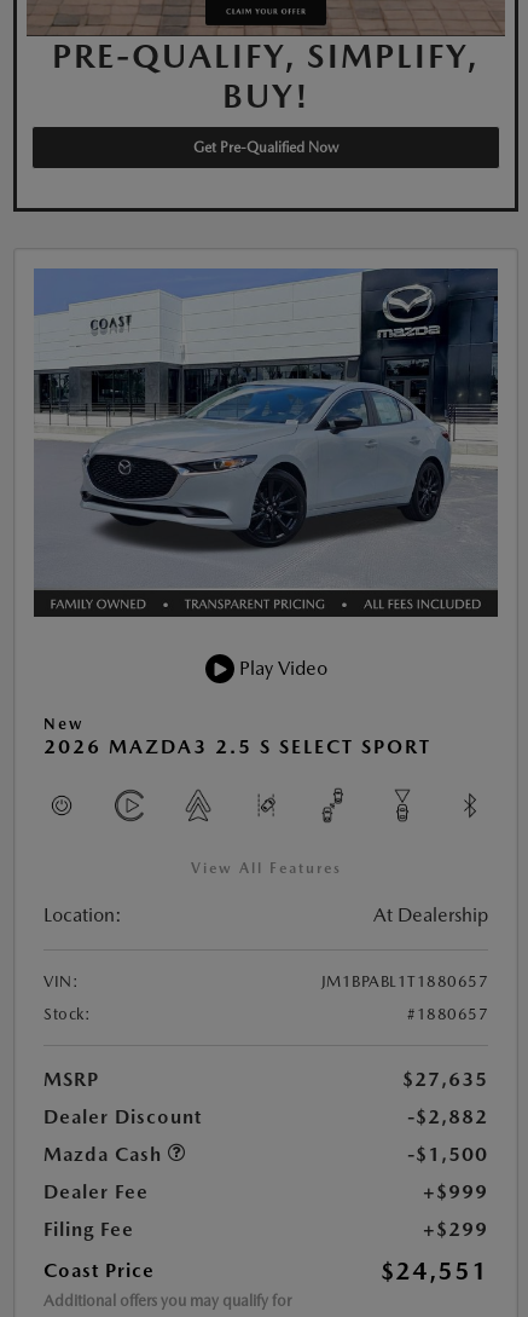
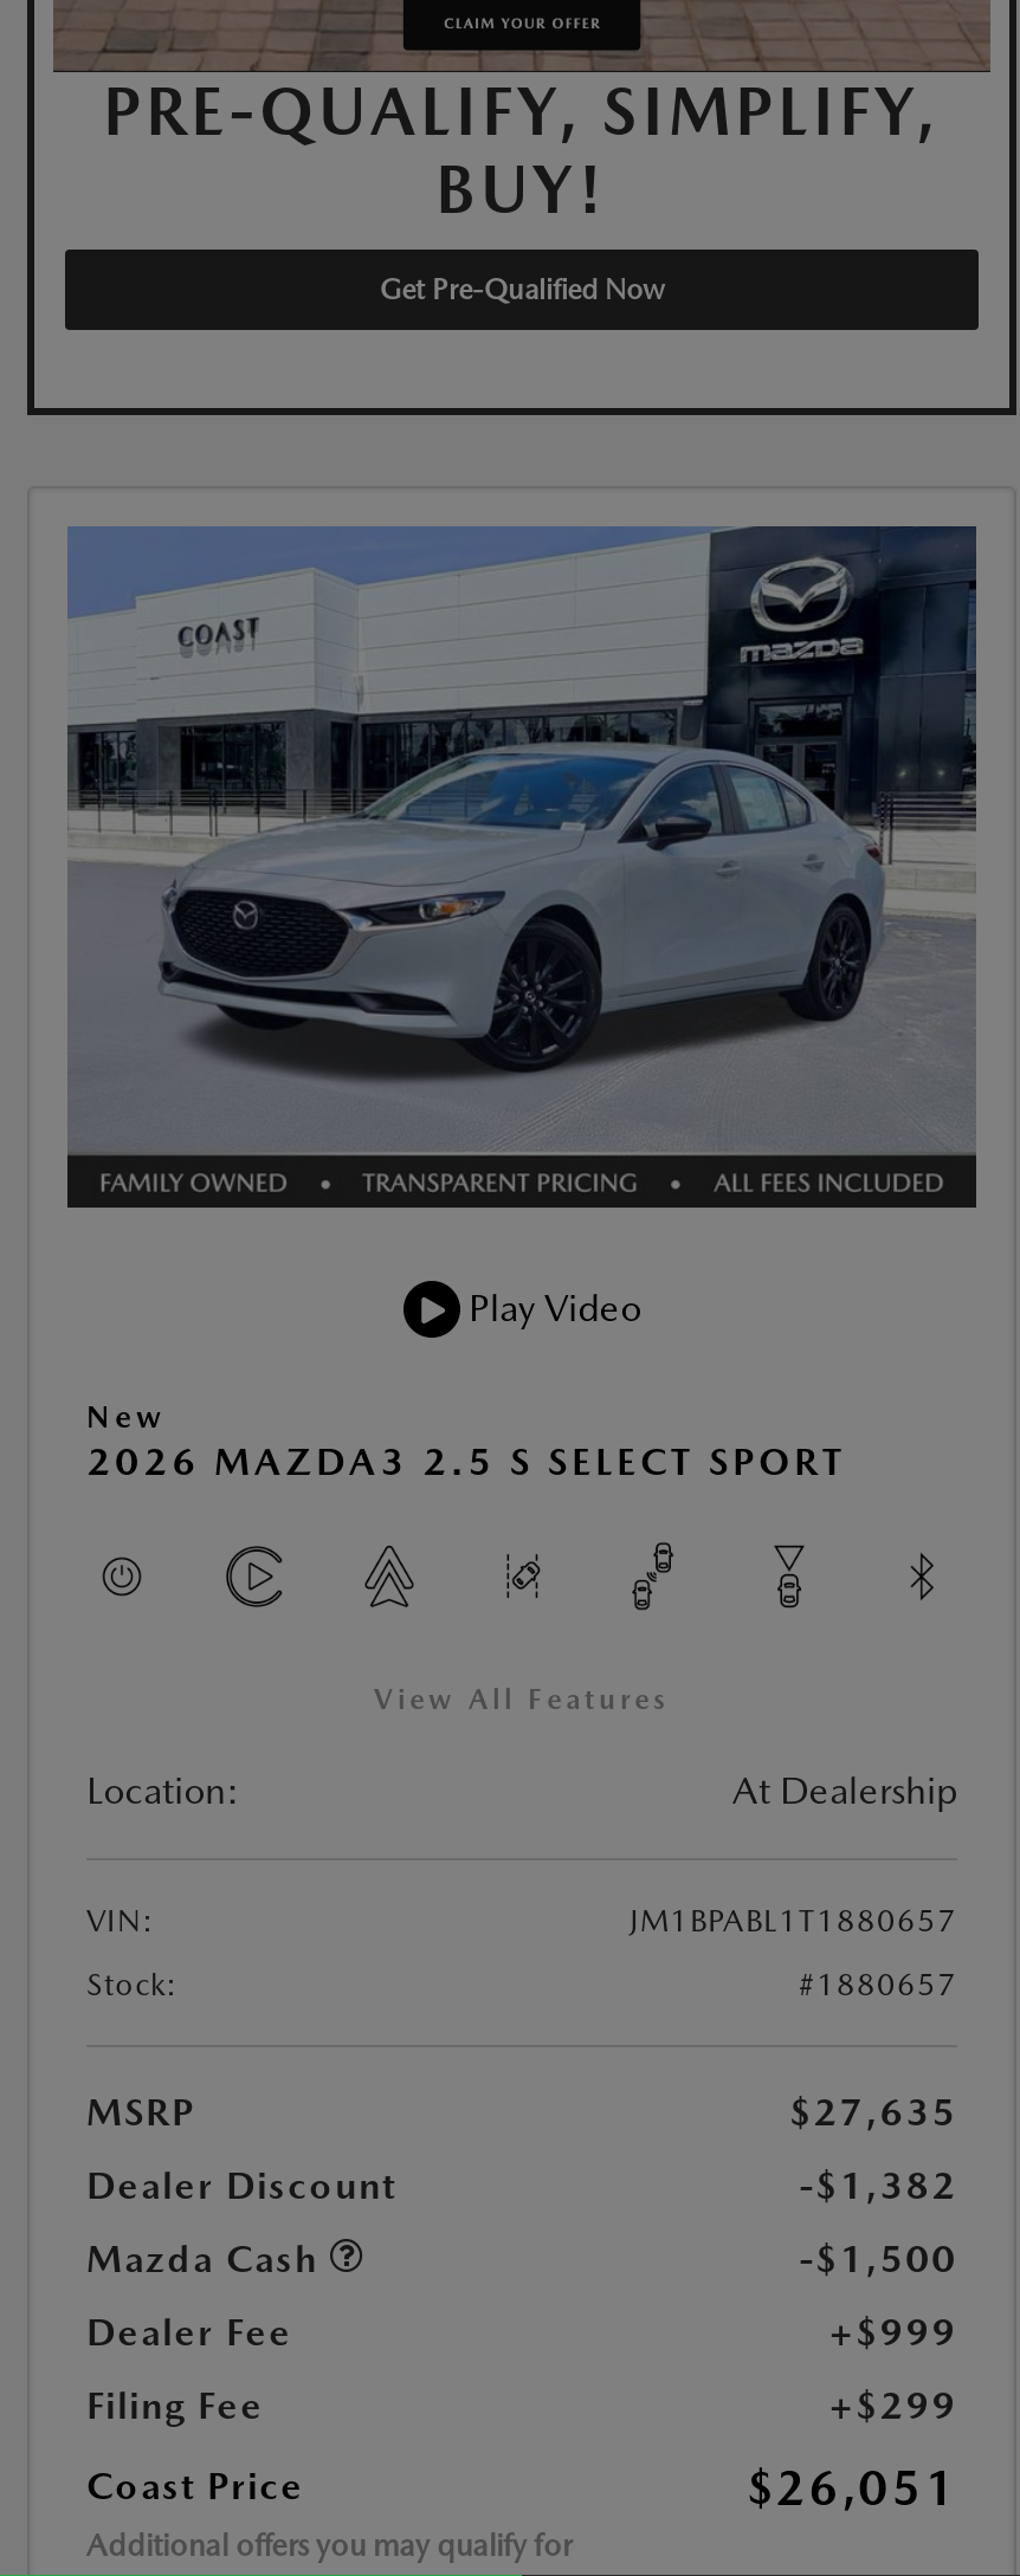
[407,1105,488,1128] -$2,882 -> [799,2162,957,2207] -$1,382
[381,1257,488,1286] $24,551 -> [747,2458,957,2514] $26,051

